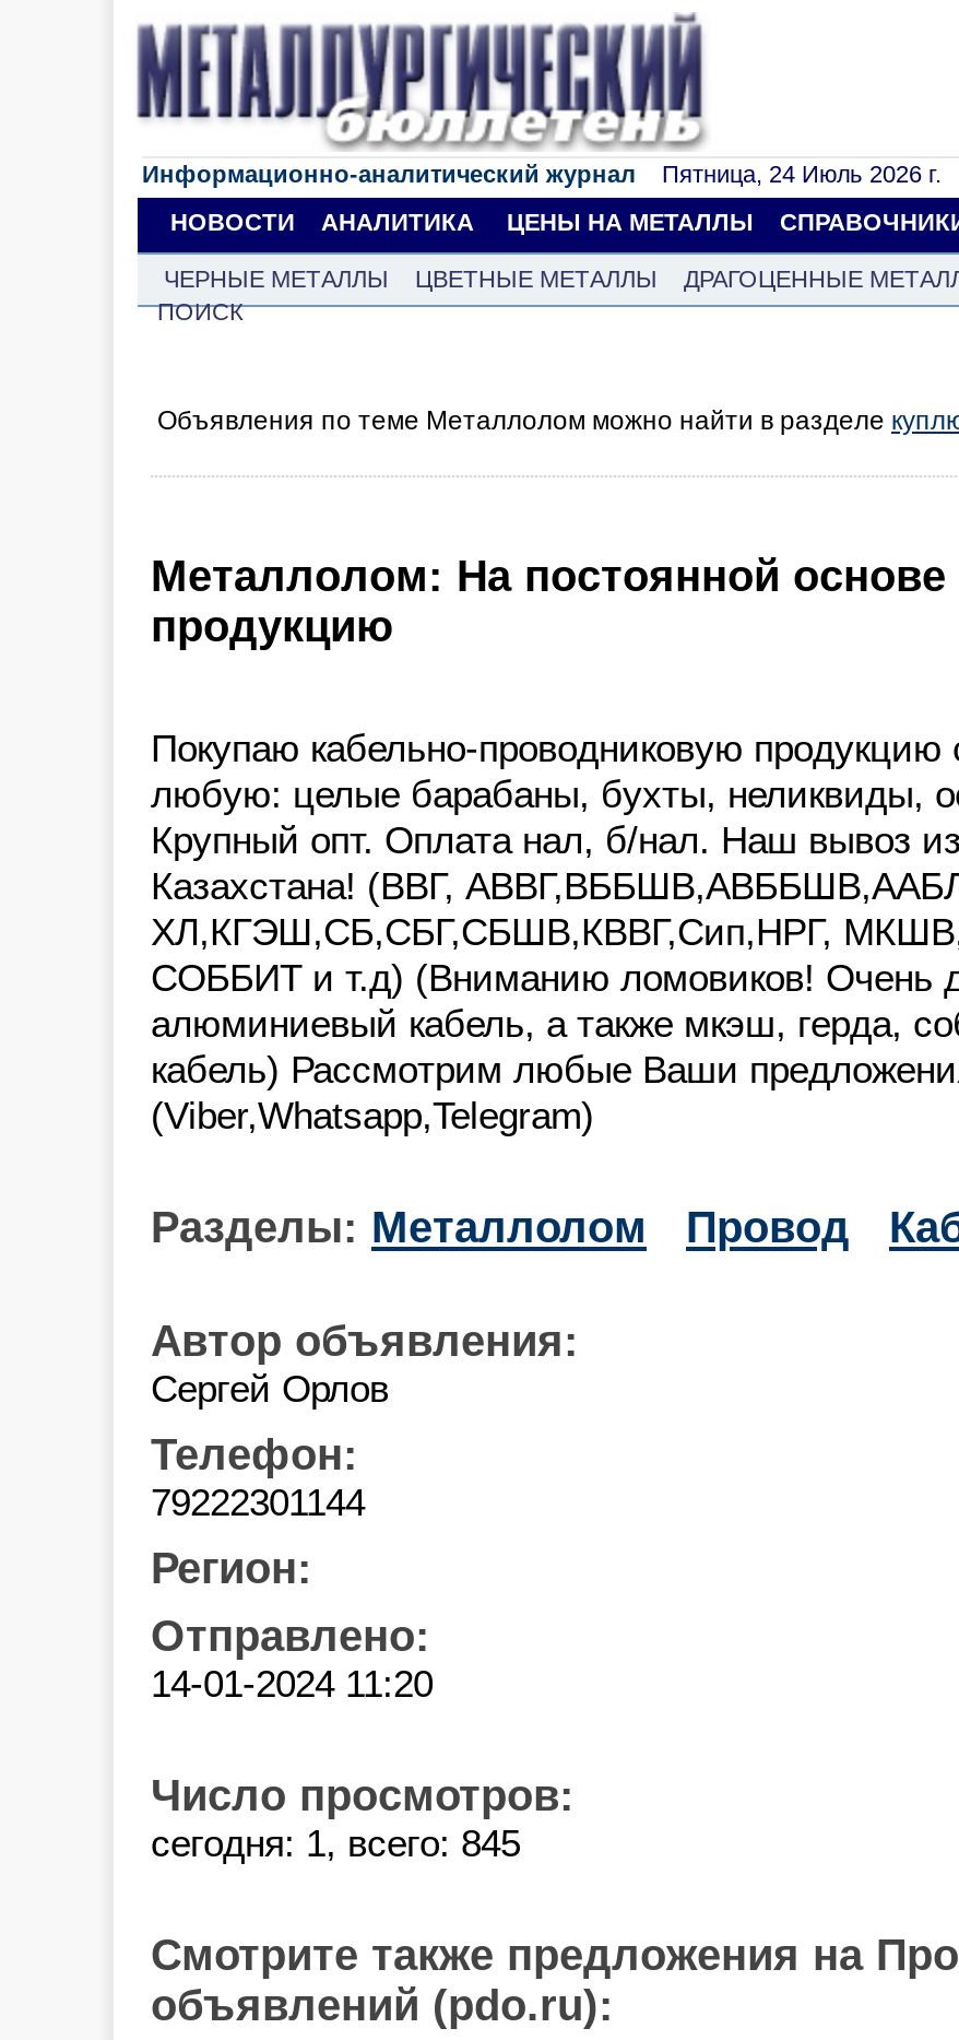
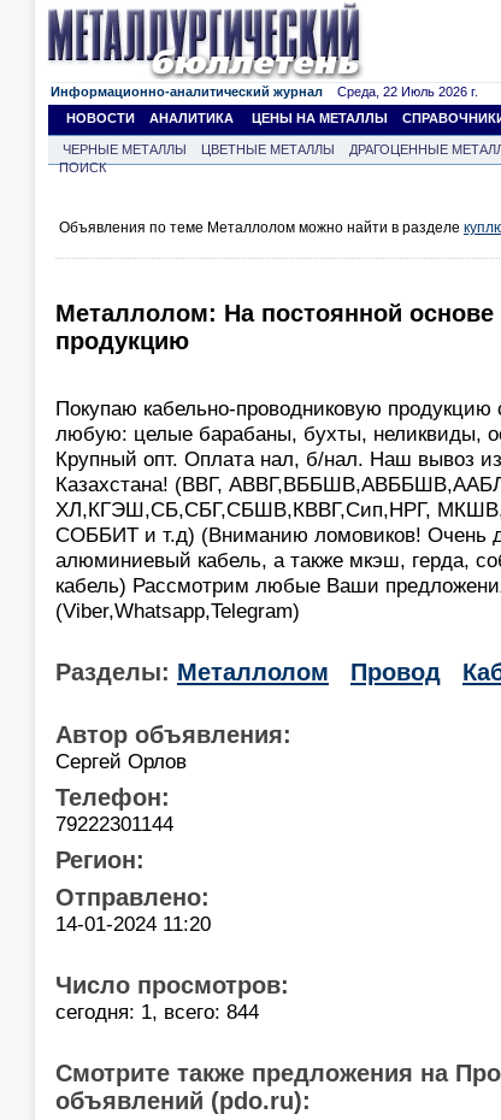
[142,161,942,187] Информационно-аналитический журнал Пятница, 24 Июль 2026 г. -> [51,84,478,99] Информационно-аналитический журнал Среда, 22 Июль 2026 г.
[151,1821,520,1865] сегодня: 1, всего: 845 -> [55,999,259,1023] сегодня: 1, всего: 844

